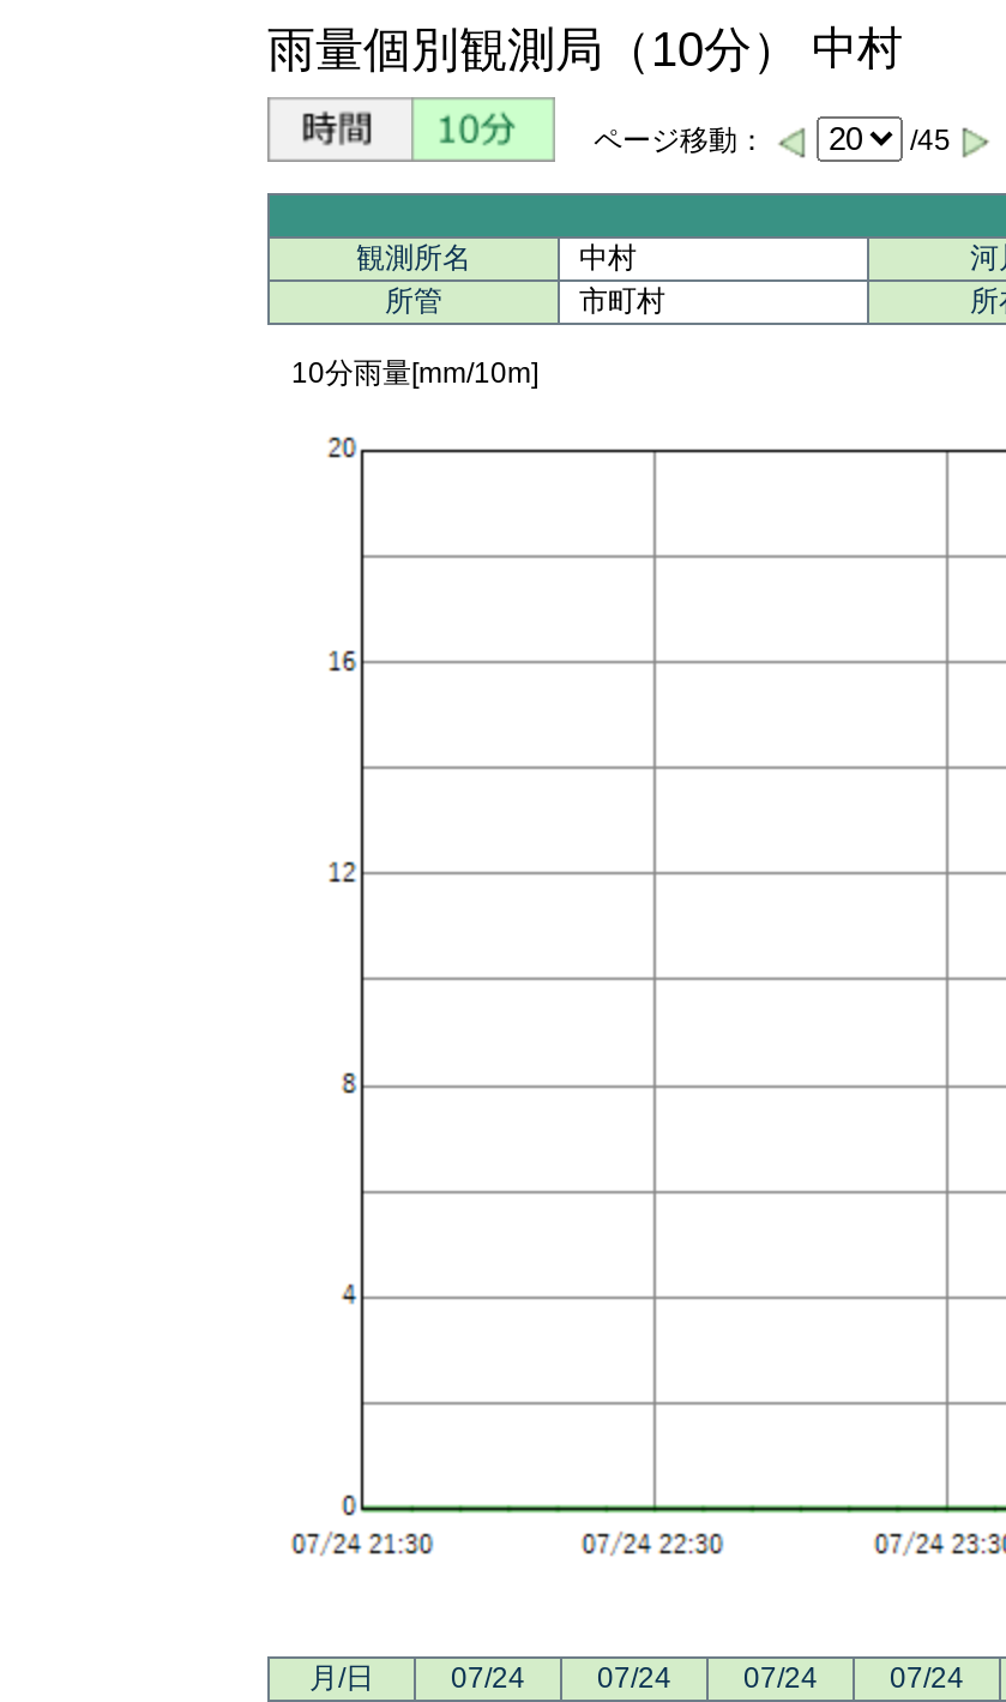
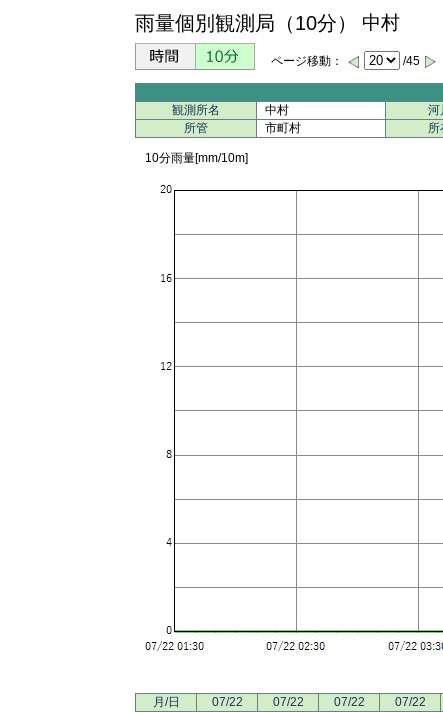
[451,1661,525,1695] 07/24 -> [211,695,242,709] 07/22
[597,1661,671,1695] 07/24 -> [272,695,303,709] 07/22
[743,1661,818,1695] 07/24 -> [333,695,364,709] 07/22
[890,1661,964,1695] 07/24 -> [394,695,425,709] 07/22

